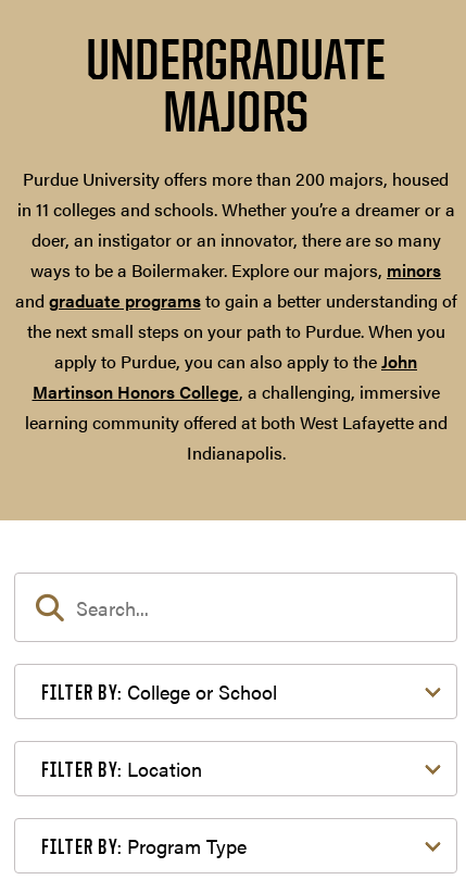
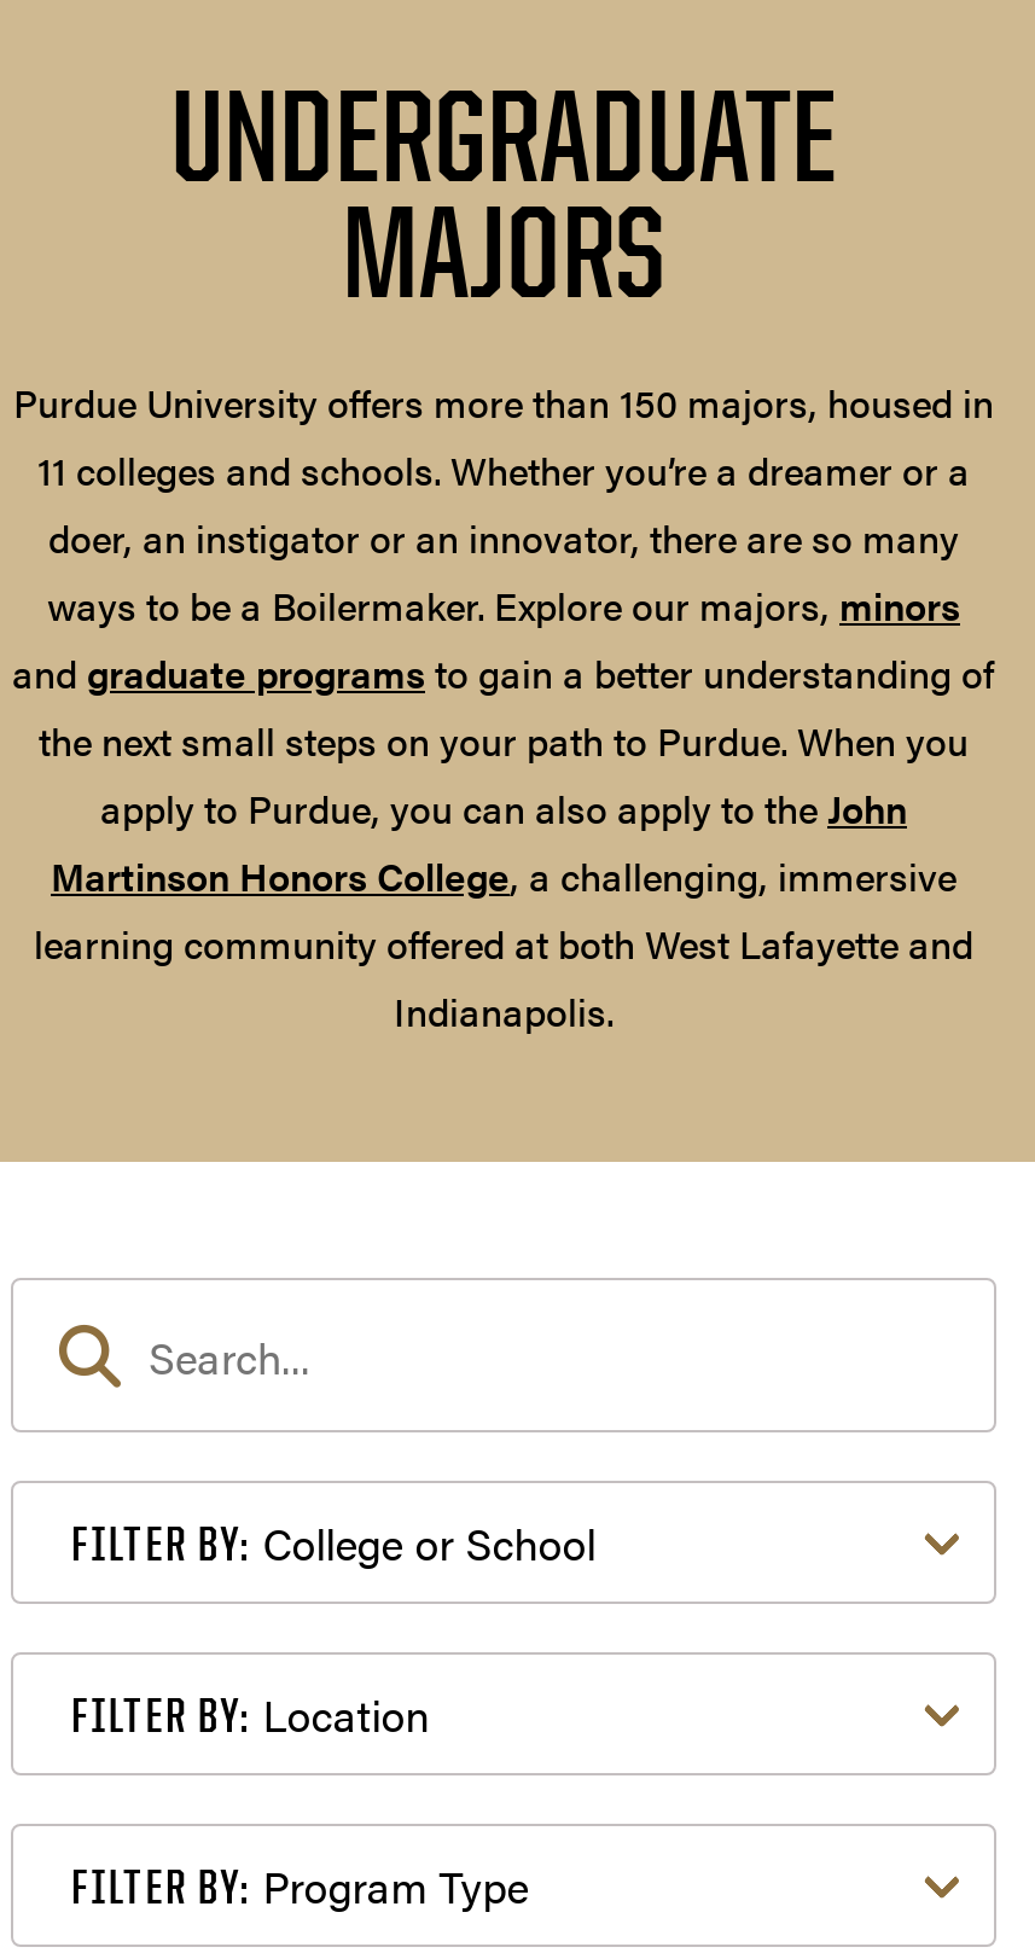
[17,166,455,222] Purdue University offers more than 200 majors, housed | in 11 colleges and schools. Whether you’re a dreamer or a -> [13,375,994,498] Purdue University offers more than 150 majors, housed in | 11 colleges and schools. Whether you’re a dreamer or a

